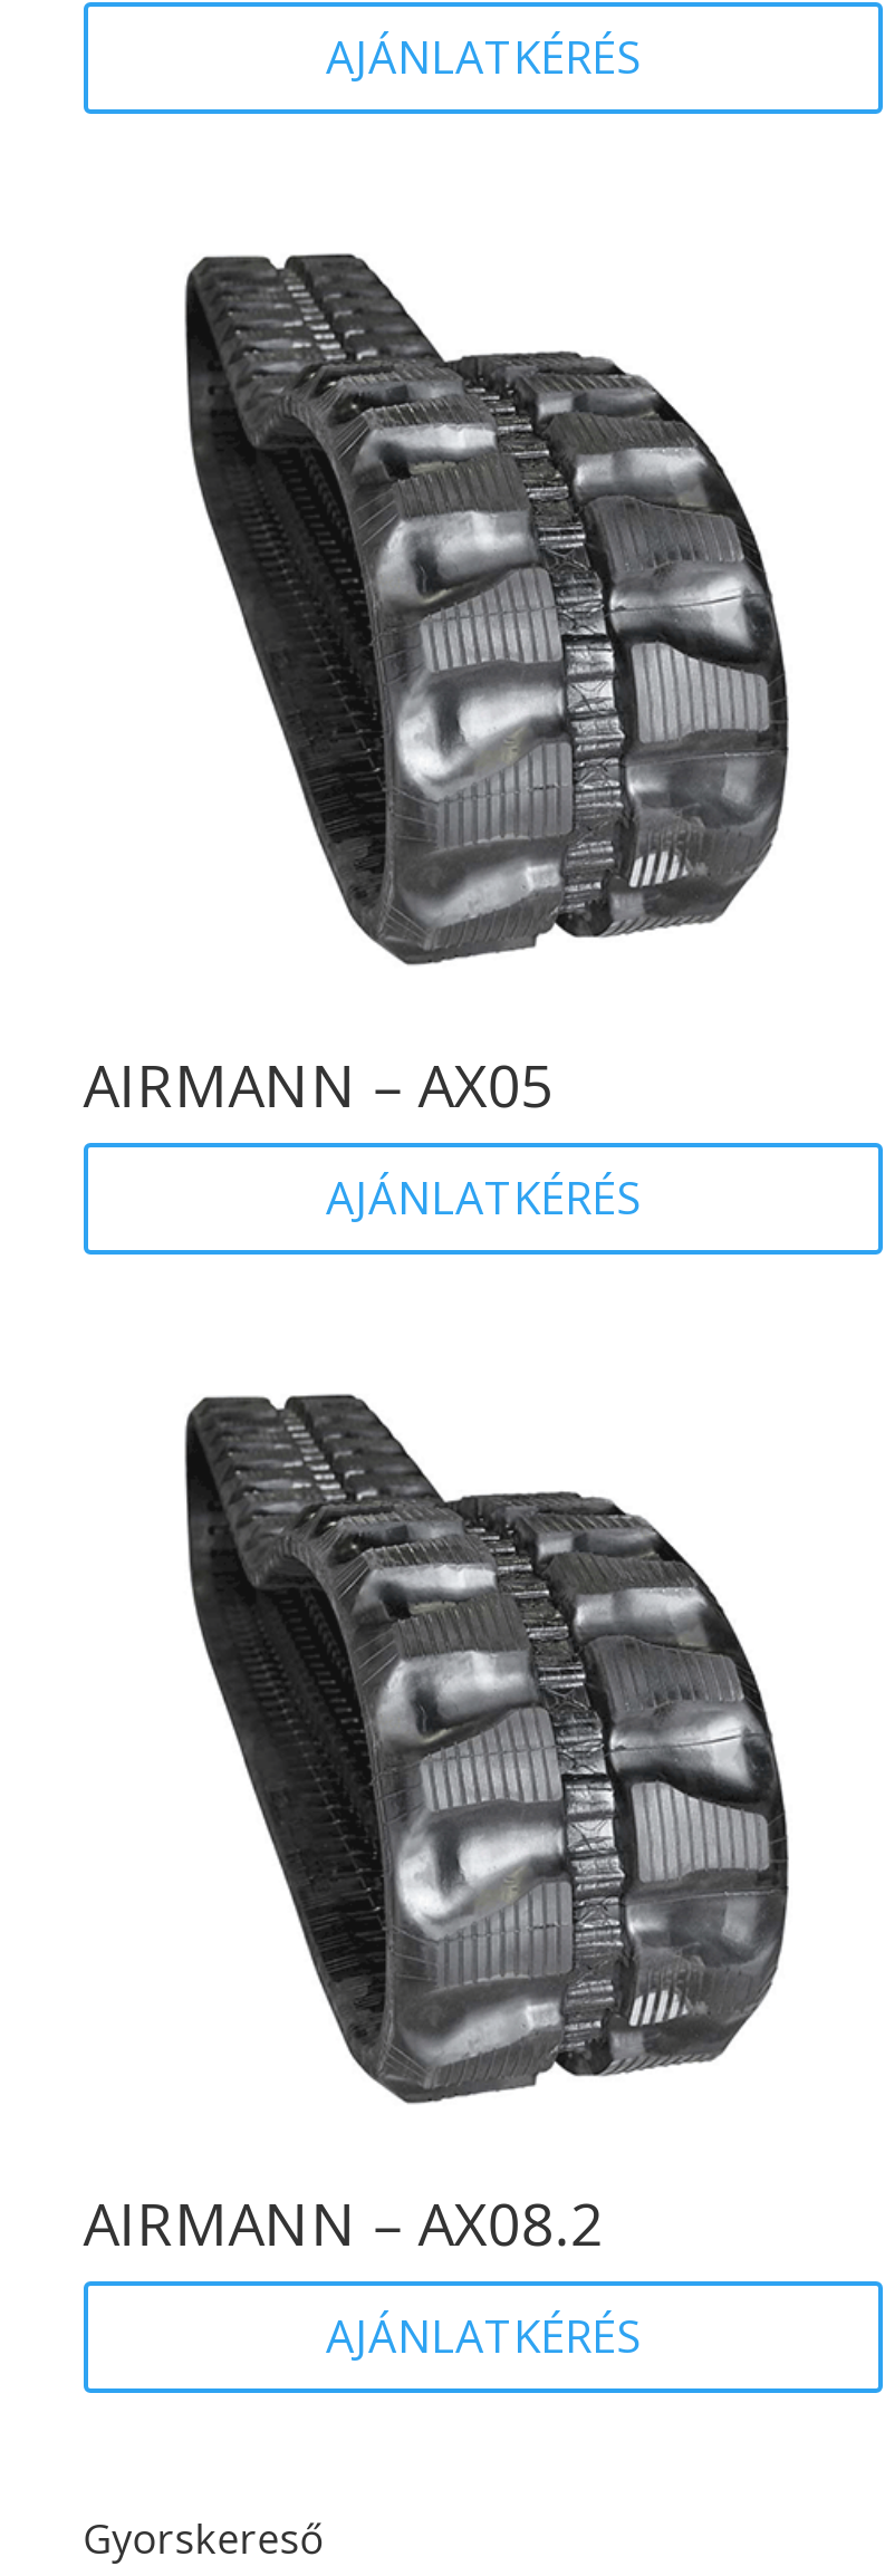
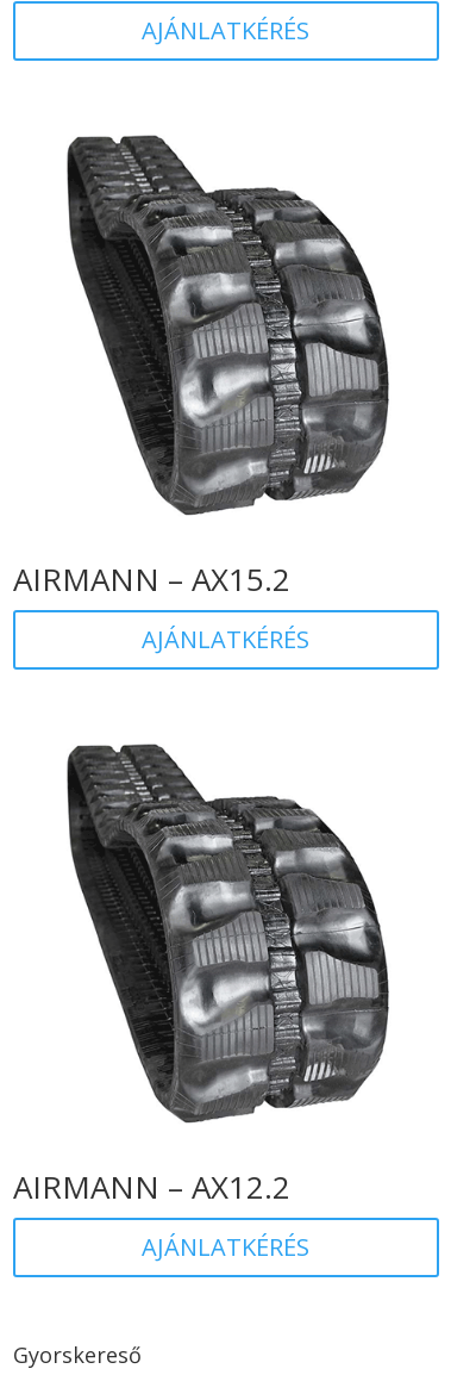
[83,1044,554,1125] AIRMANN – AX05 -> [13,557,290,600] AIRMANN – AX15.2
[83,2184,603,2264] AIRMANN – AX08.2 -> [13,1166,290,1209] AIRMANN – AX12.2

